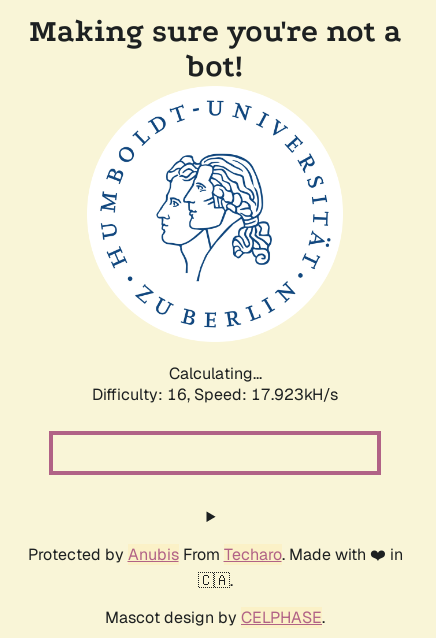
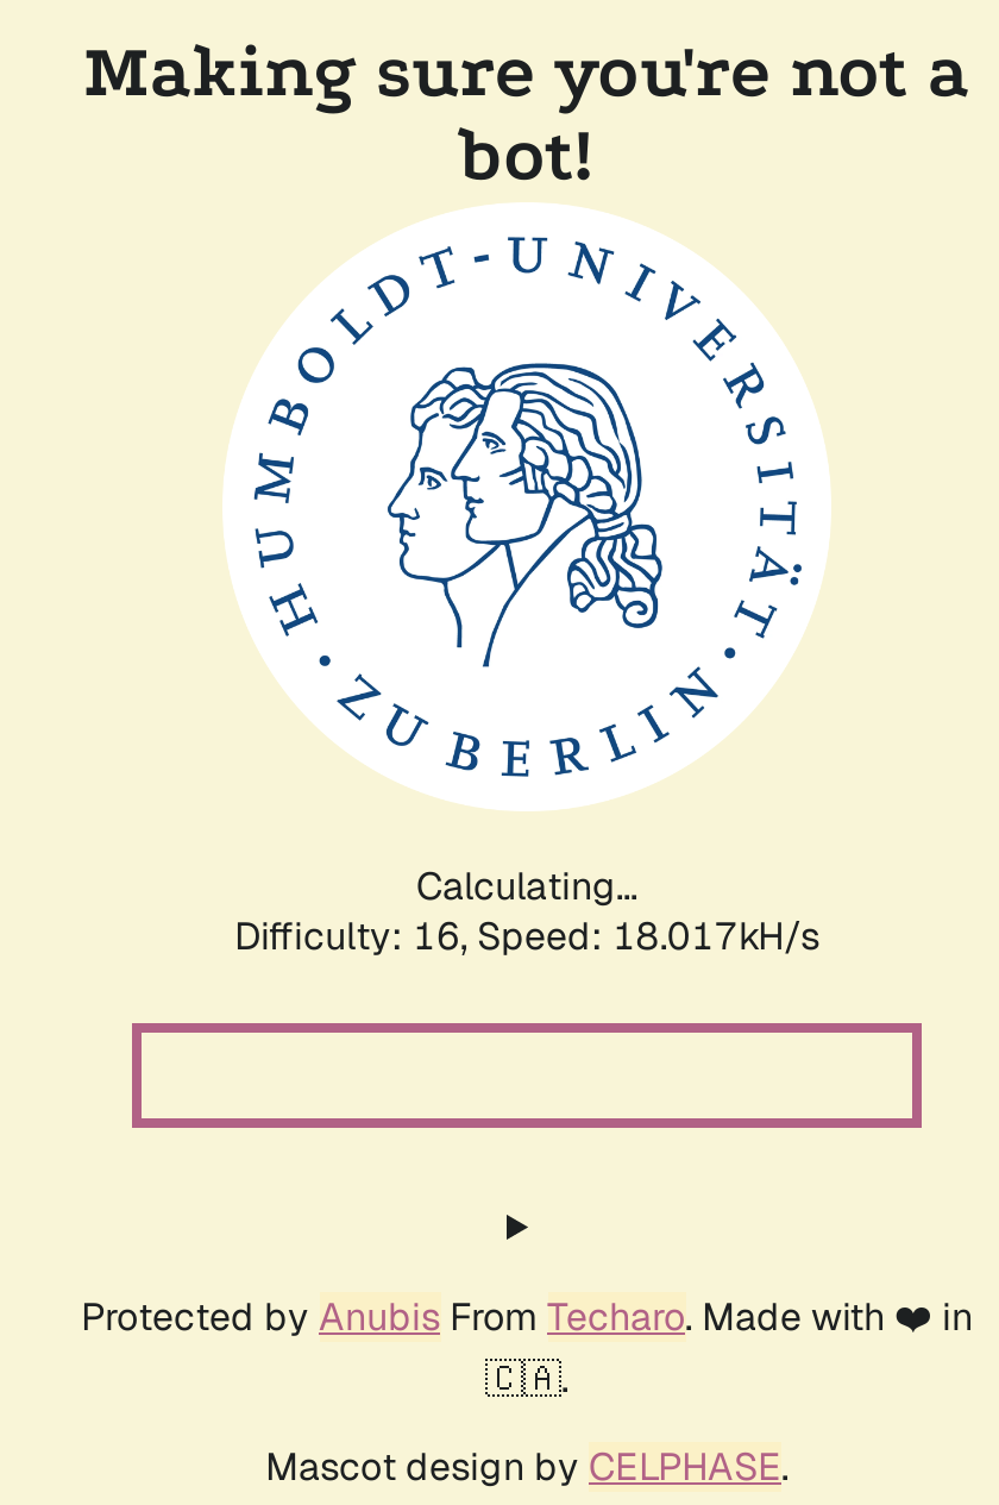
[92,384,338,405] Difficulty: 16, Speed: 17.923kH/s -> [234,911,819,961] Difficulty: 16, Speed: 18.017kH/s

